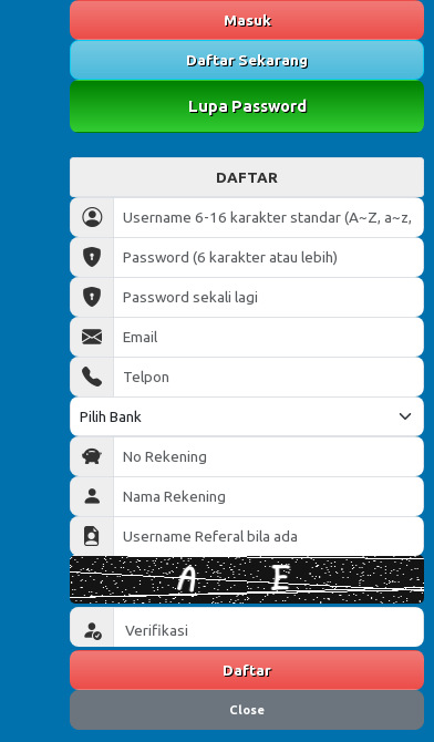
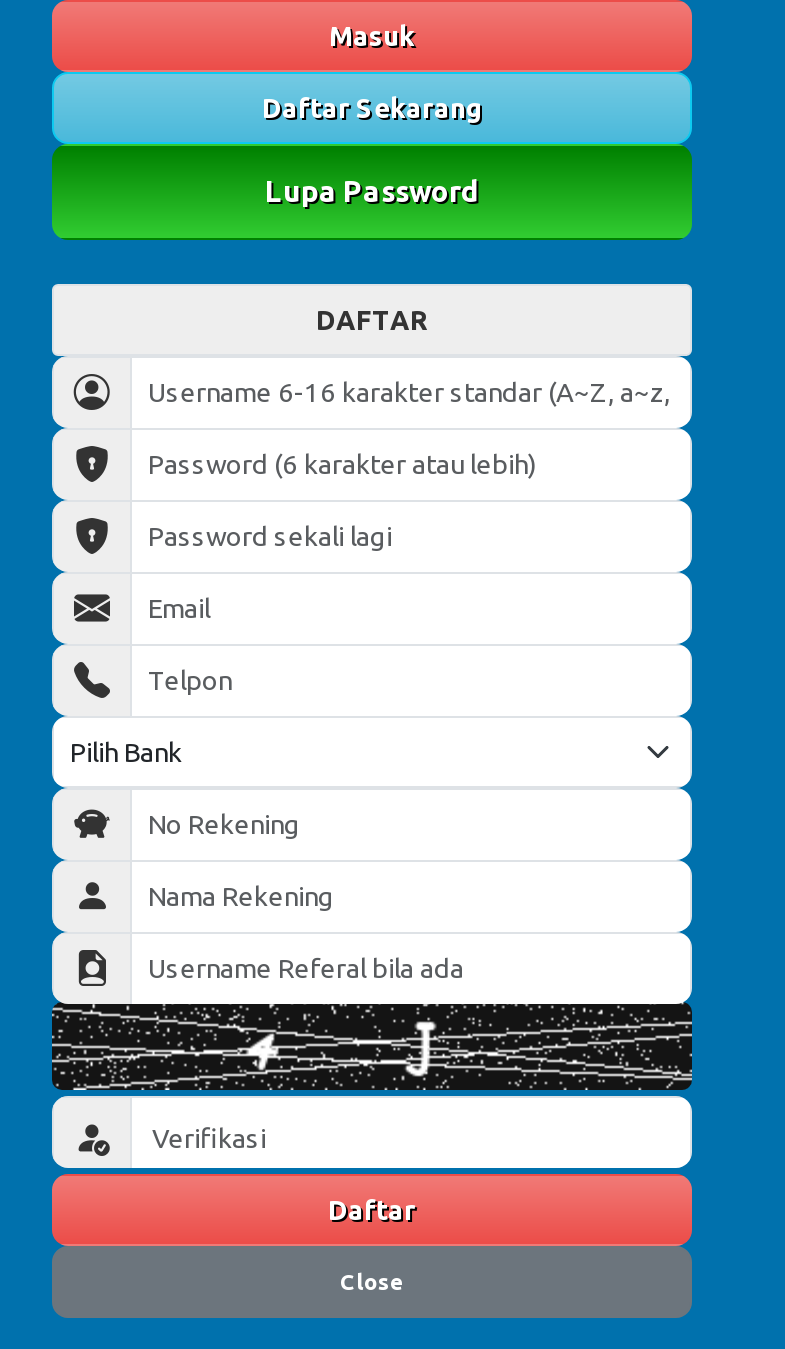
[69,556,425,605] [image] -> [52,1002,694,1092] [image]

